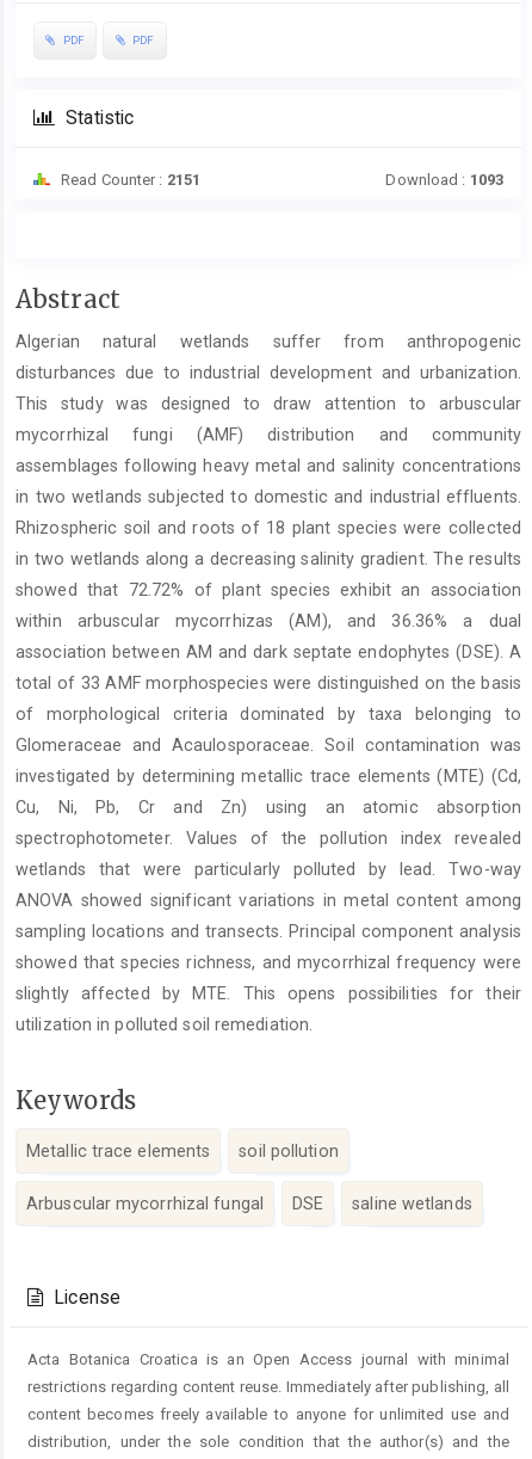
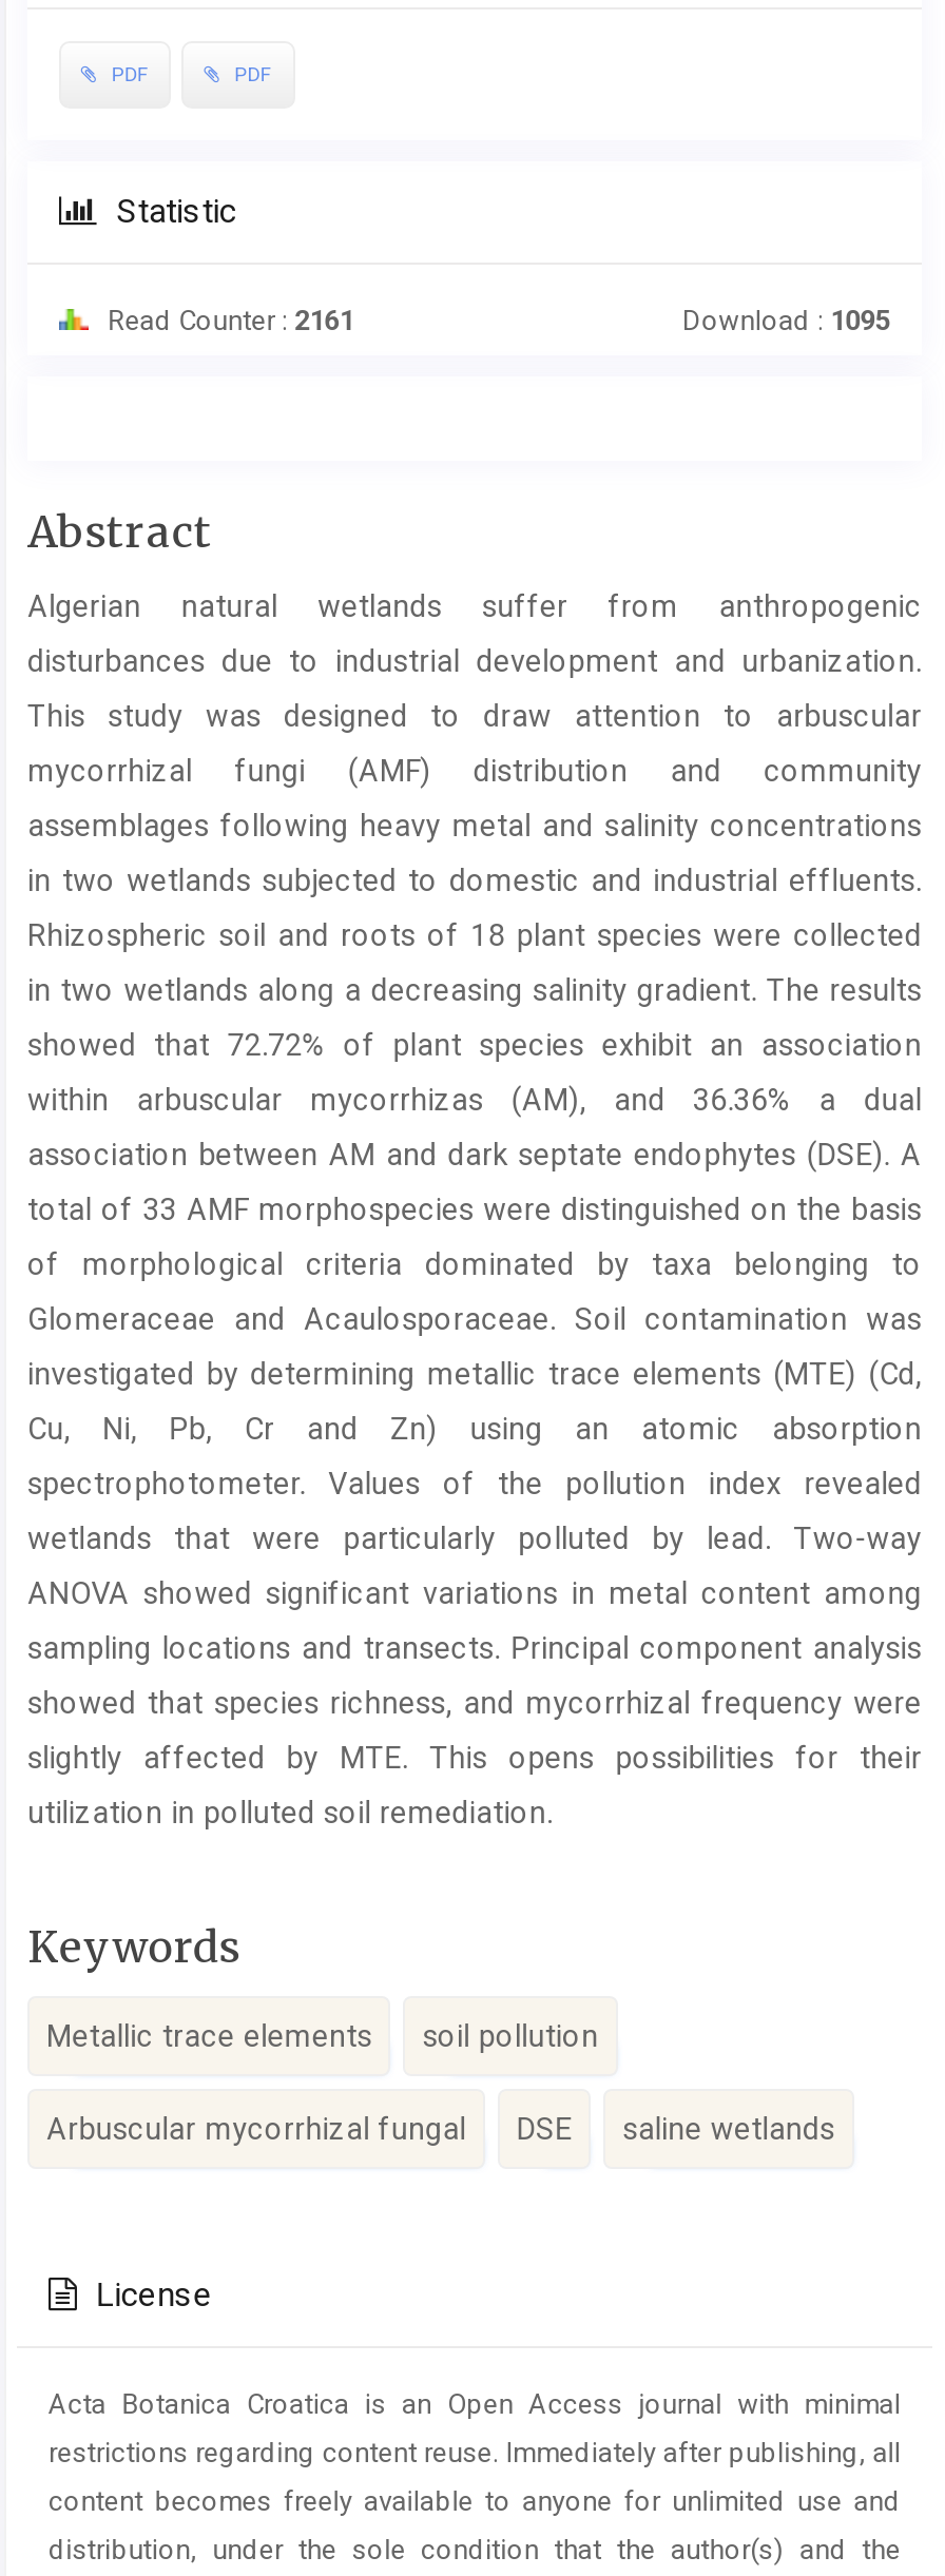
[57,170,200,188] Read Counter : 2151 -> [101,304,354,336] Read Counter : 2161
[386,170,503,188] Download : 1093 -> [682,304,890,336] Download : 1095

